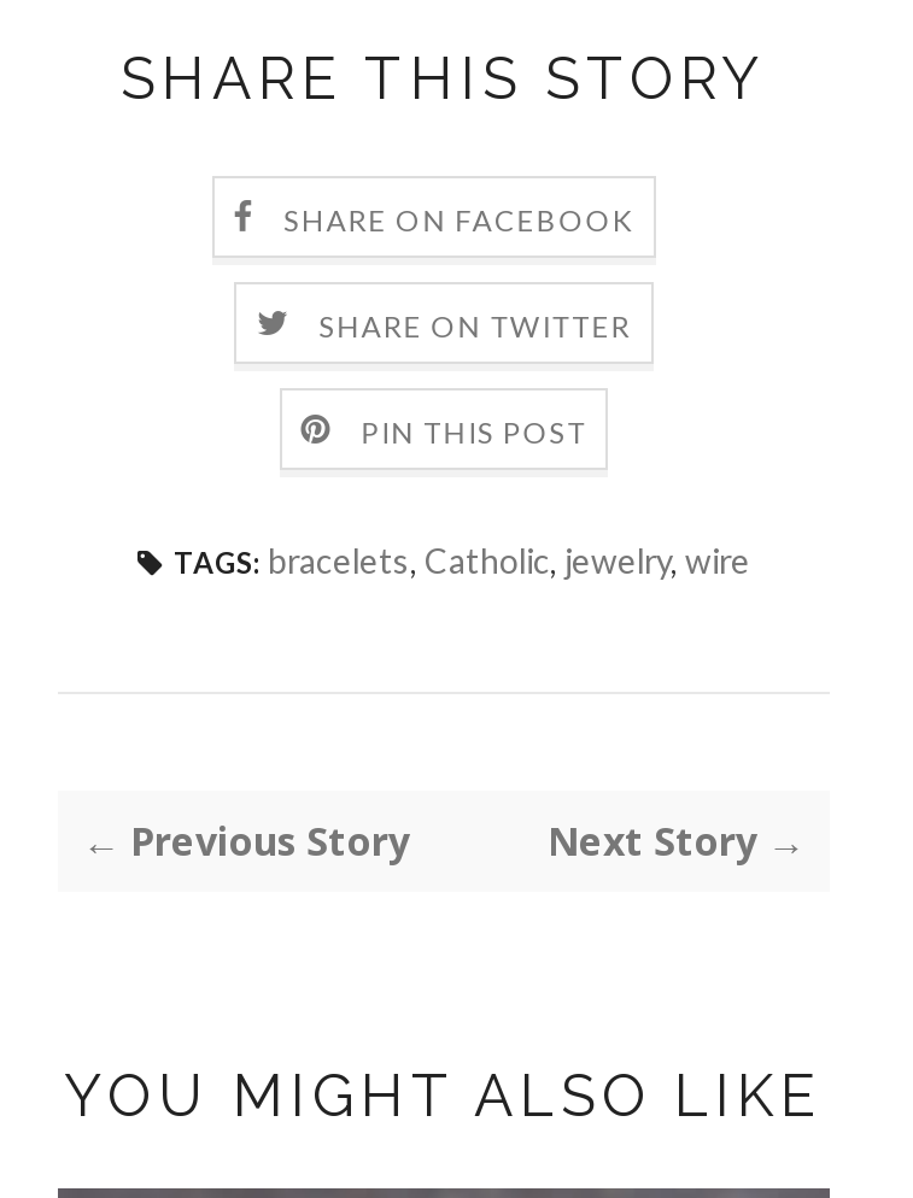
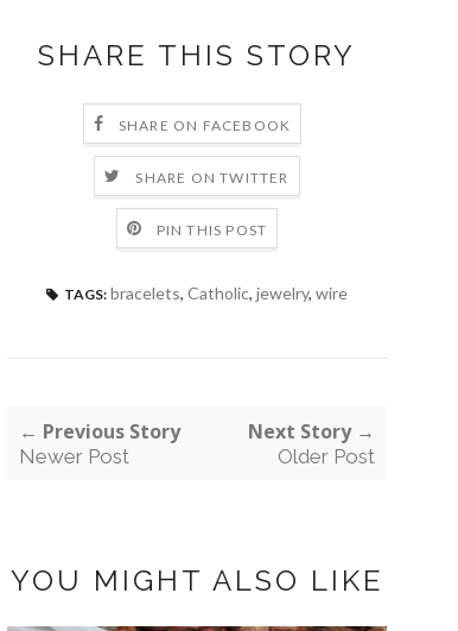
none -> [19,445,129,469] Newer Post
none -> [278,445,375,469] Older Post

